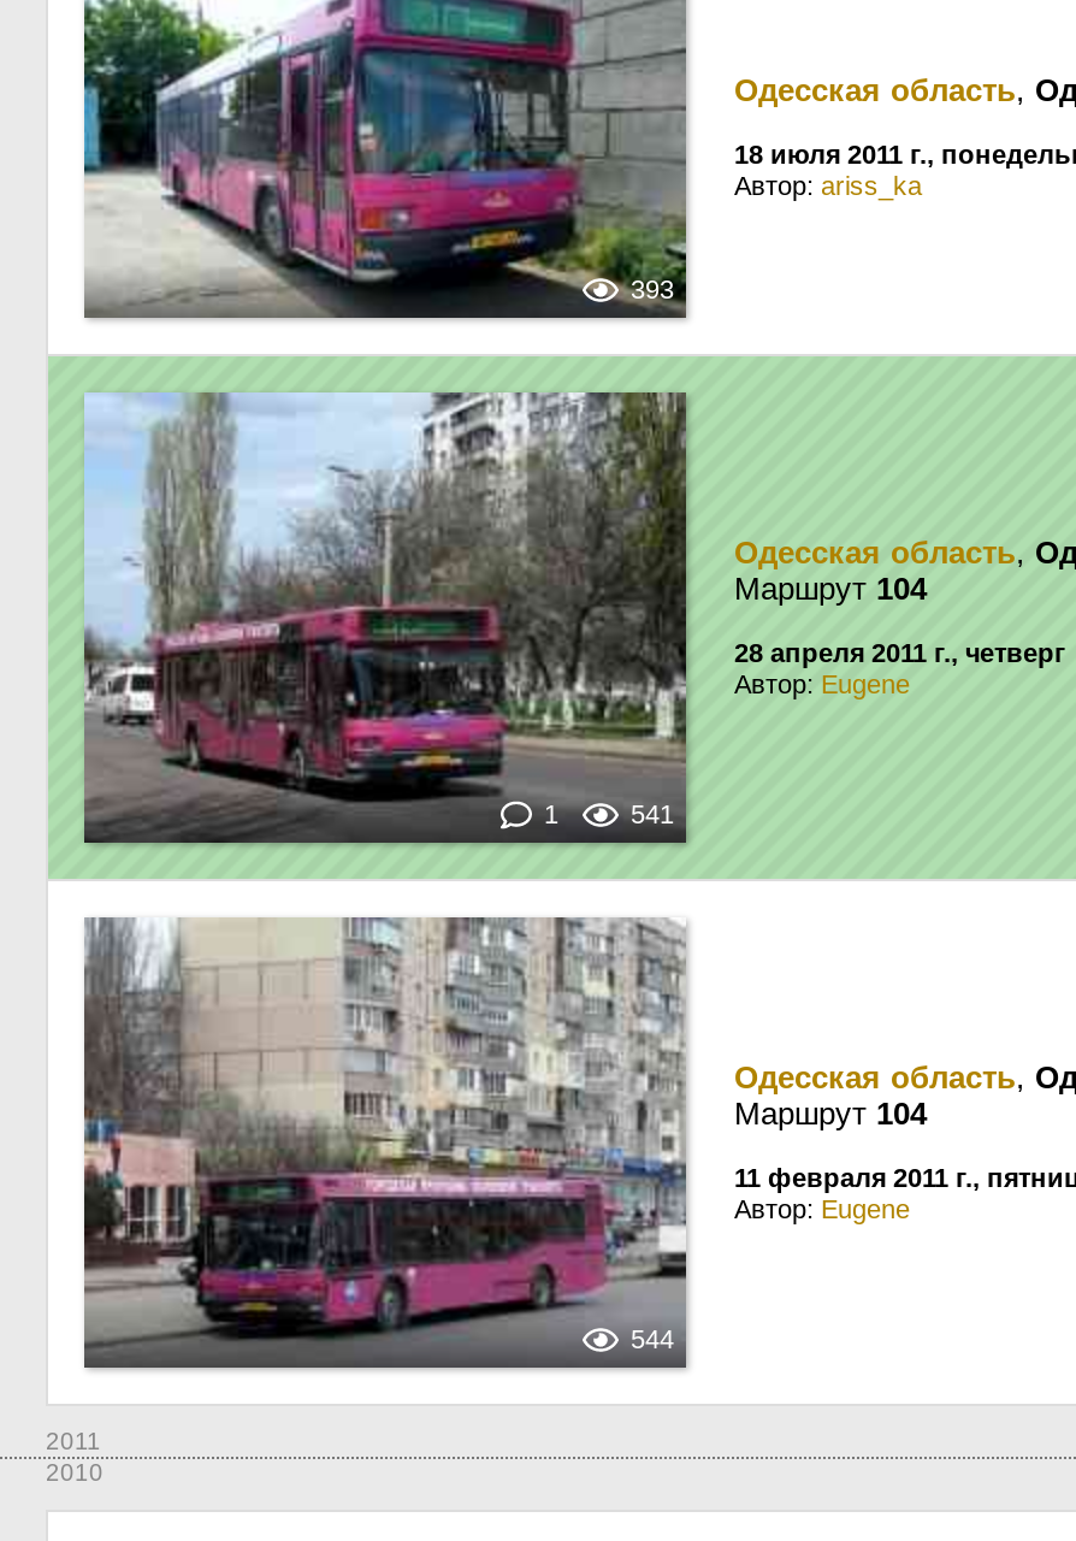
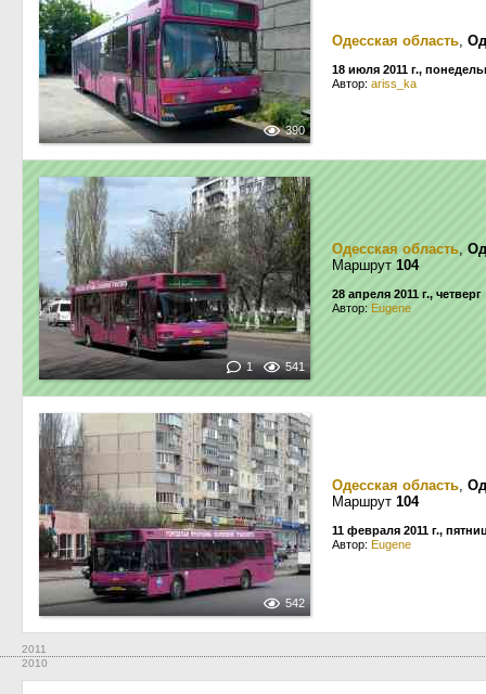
[631,274,674,303] 393 -> [285,124,305,137] 390
[631,1324,674,1353] 544 -> [285,596,305,609] 542

